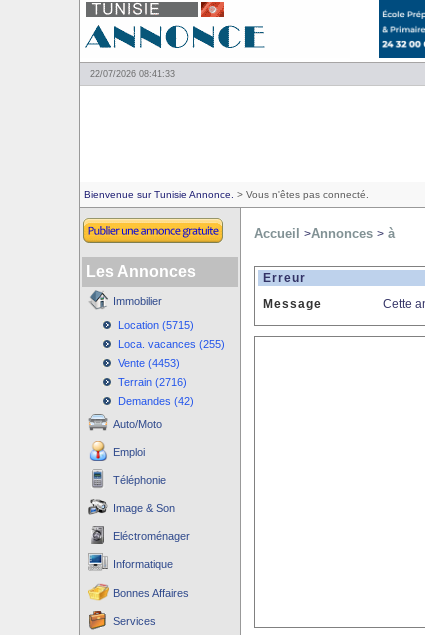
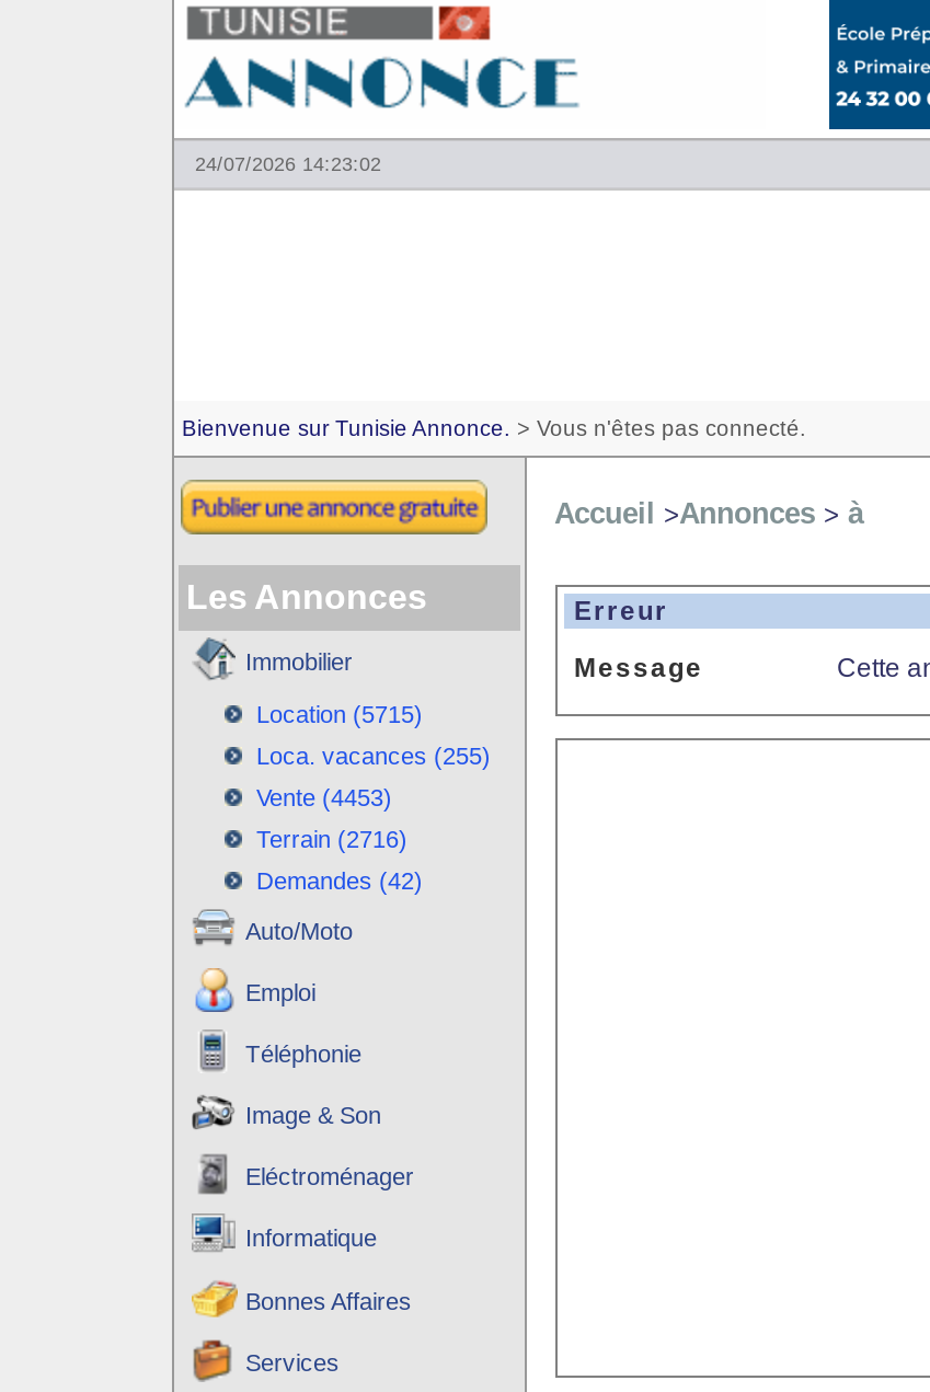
[89,69,174,79] 22/07/2026 08:41:33 -> [195,153,381,175] 24/07/2026 14:23:02

